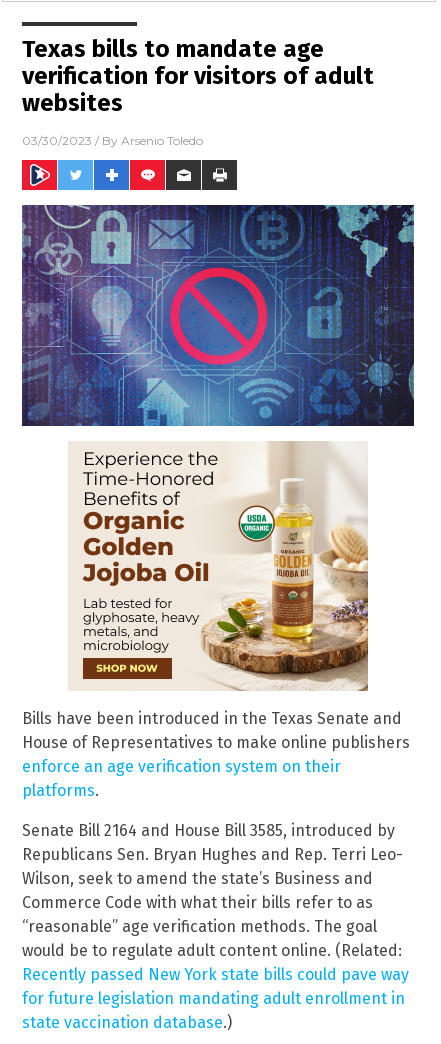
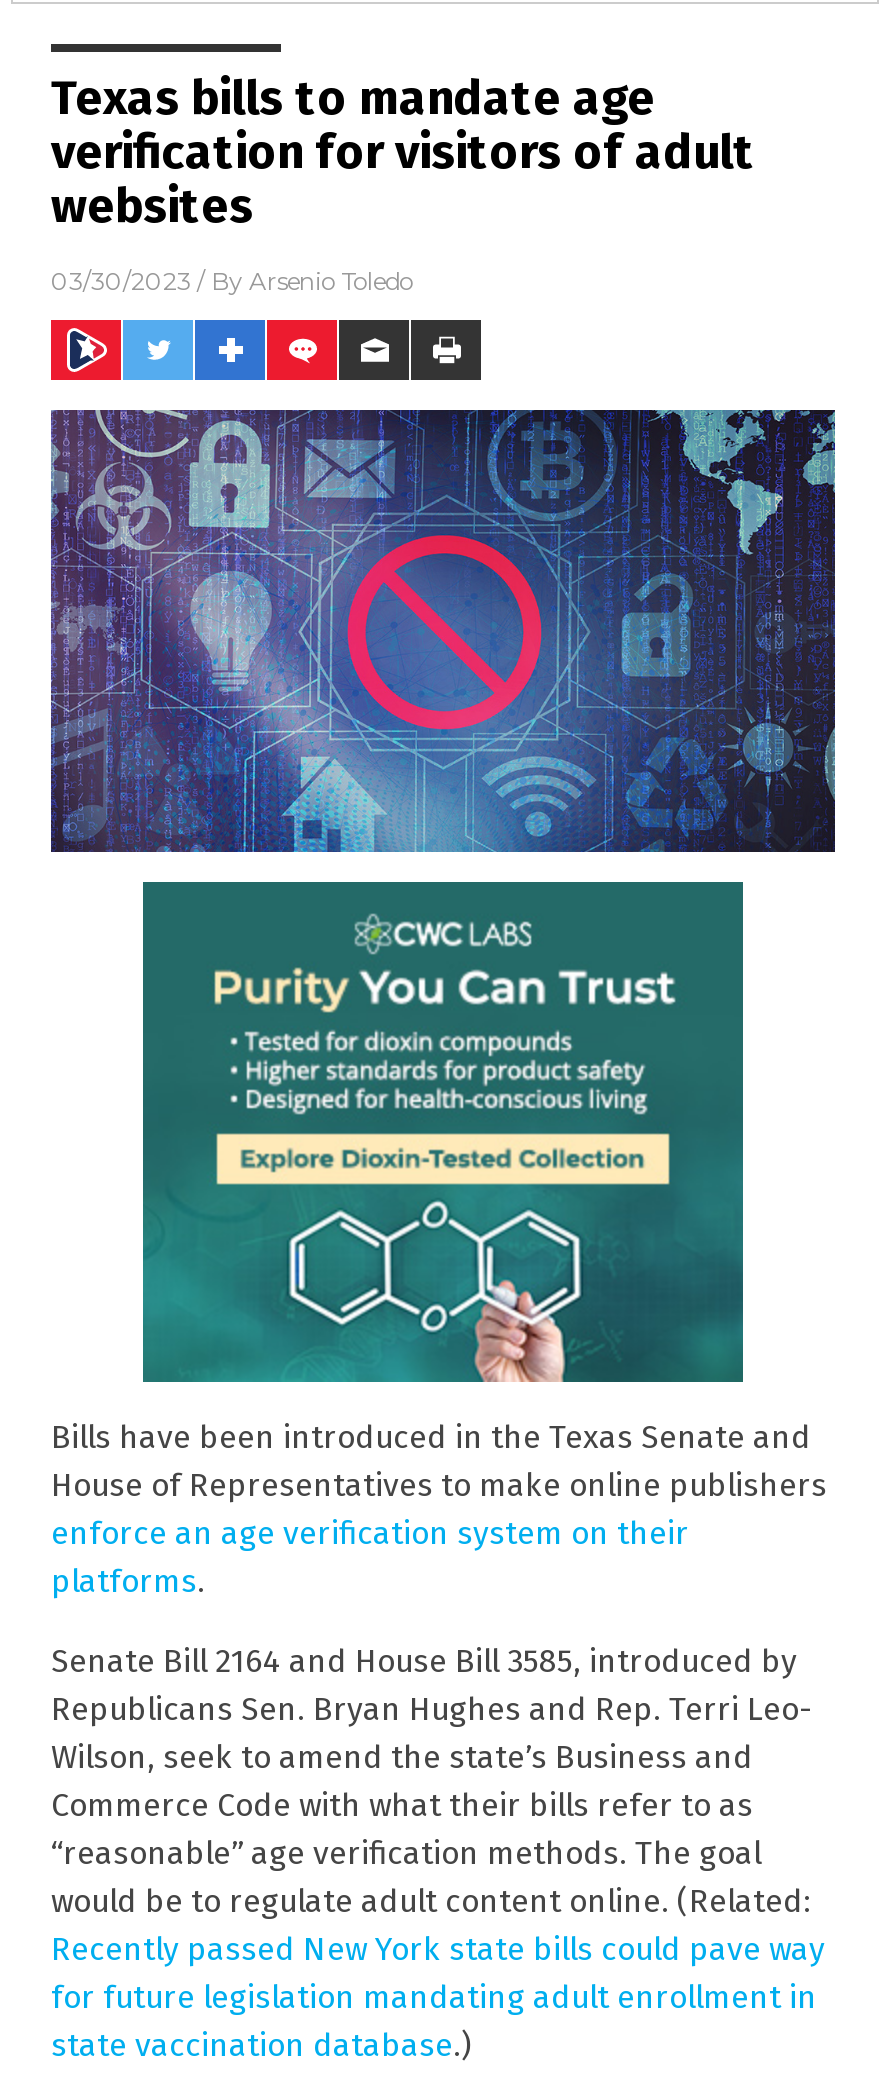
[68,441,369,692] [image] -> [141,880,745,1384] [image]

